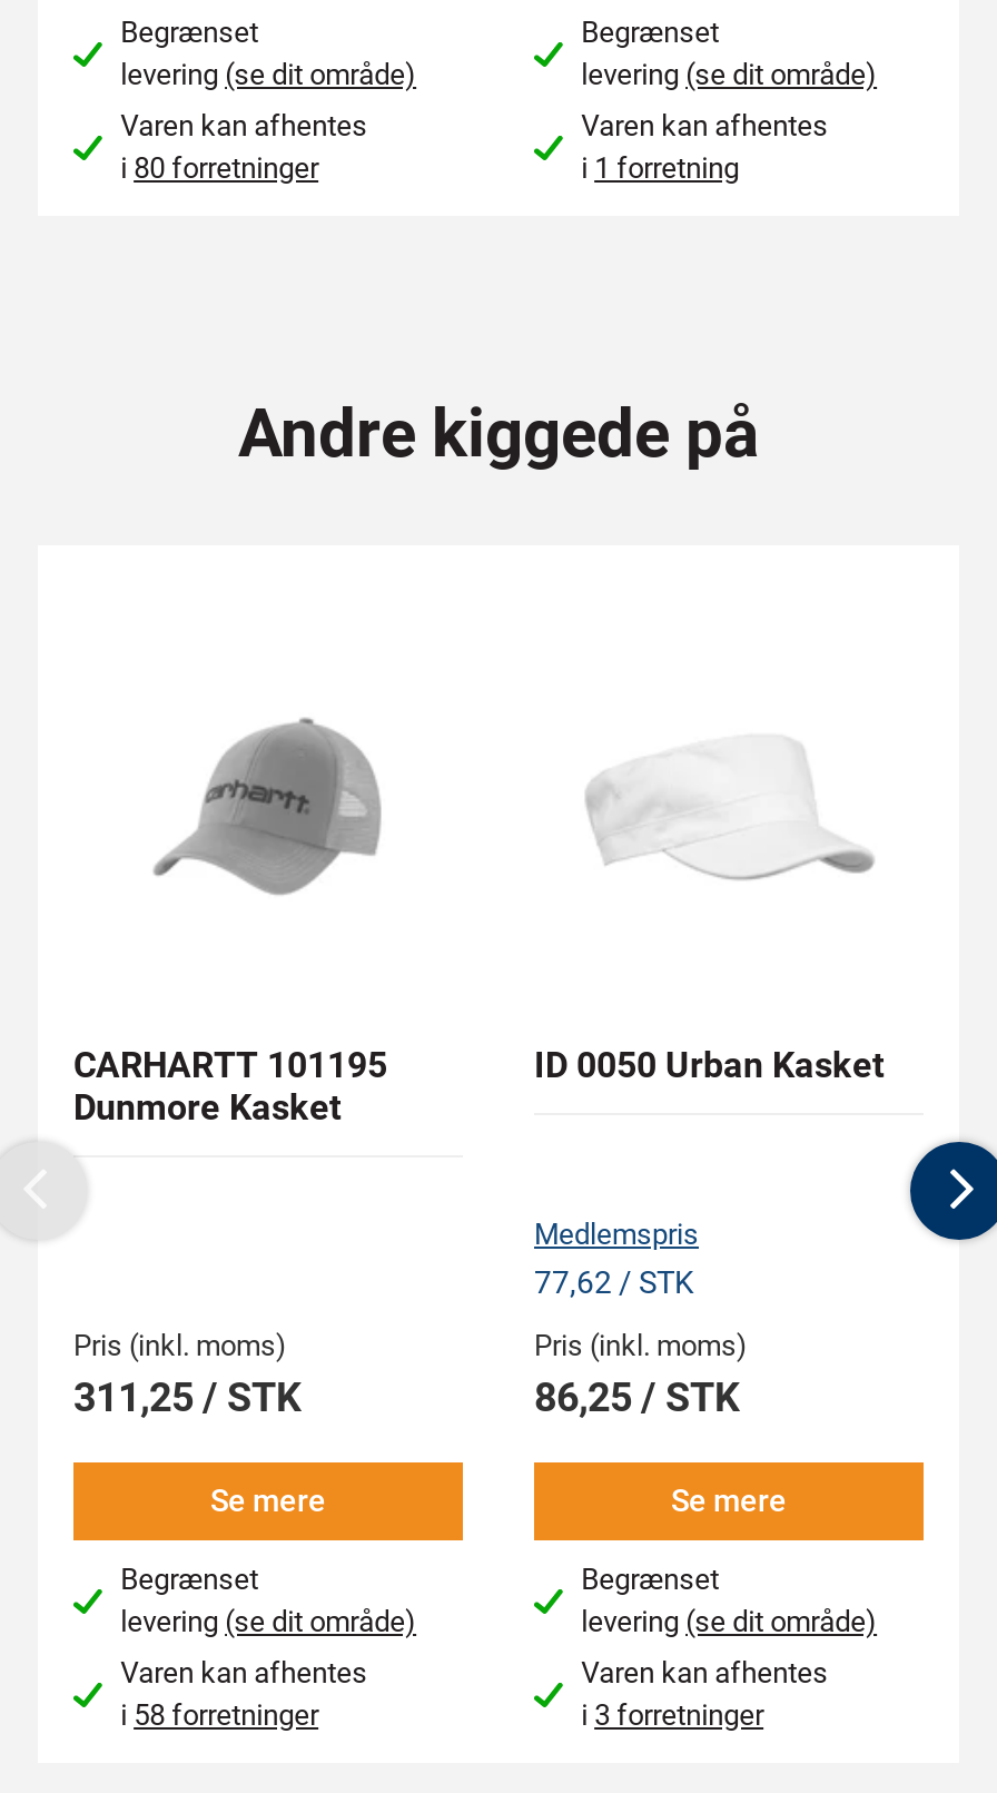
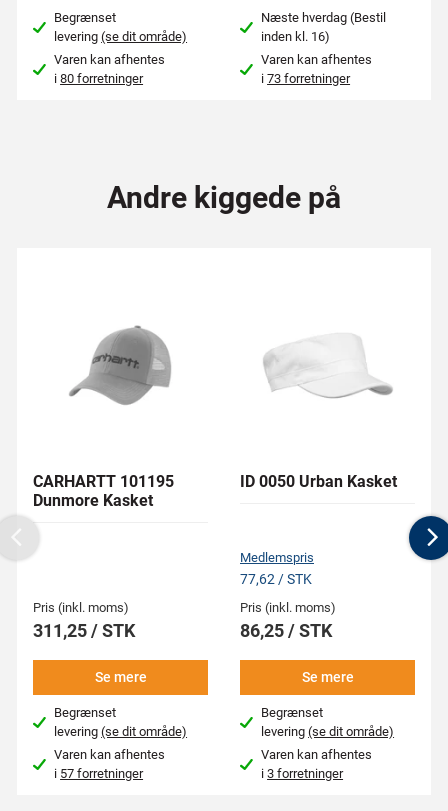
[581,16,877,92] Begrænset | levering (se dit område) -> [261,10,386,44] Næste hverdag (Bestil | inden kl. 16)
[581,152,739,185] i 1 forretning -> [261,71,350,86] i 73 forretninger
[120,1699,318,1733] i 58 forretninger -> [54,766,143,781] i 57 forretninger

